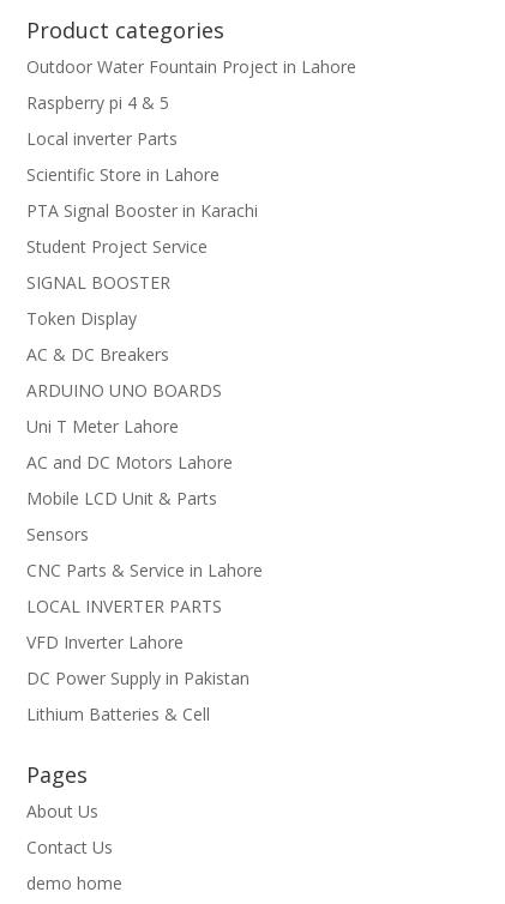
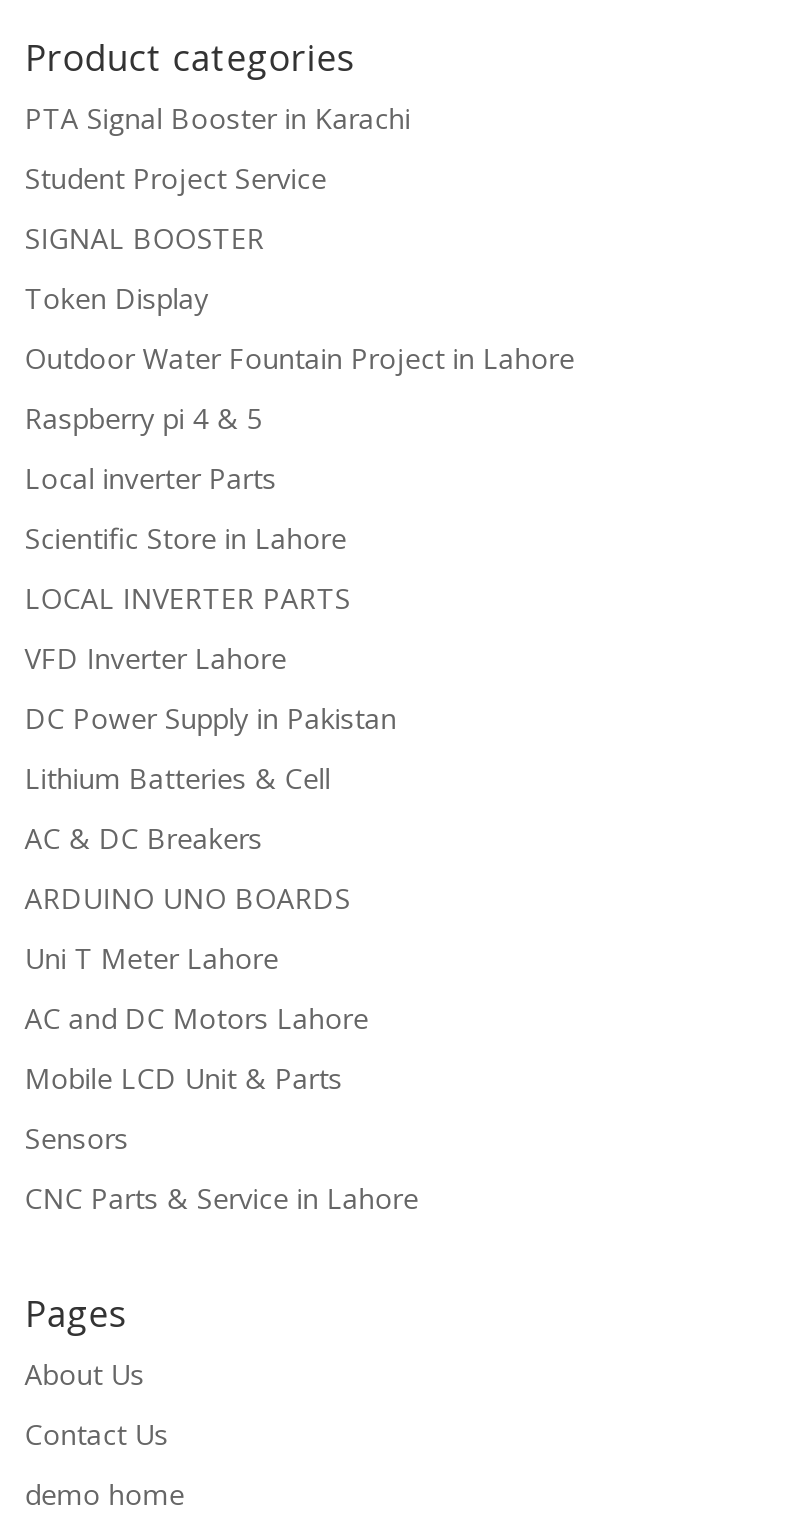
moved [26,55,356,186] -> [25,339,575,557]: Outdoor Water Fountain Project in Lahore | Raspberry pi 4 & 5 | Local inverter Parts | Scientific Store in Lahore
moved [26,199,258,222] -> [25,99,411,137]: PTA Signal Booster in Karachi
moved [26,235,207,258] -> [25,159,327,197]: Student Project Service
moved [26,271,170,294] -> [25,219,265,257]: SIGNAL BOOSTER
moved [26,307,137,330] -> [25,279,209,317]: Token Display
moved [26,343,262,582] -> [25,819,419,1217]: AC & DC Breakers | ARDUINO UNO BOARDS | Uni T Meter Lahore | AC and DC Motors Lahore | Mobile LCD Unit & Parts | Sensors | CNC Parts & Service in Lahore
moved [26,595,222,618] -> [25,579,351,617]: LOCAL INVERTER PARTS
moved [26,631,183,654] -> [25,639,287,677]: VFD Inverter Lahore
moved [26,667,249,690] -> [25,699,397,737]: DC Power Supply in Pakistan
moved [26,703,210,726] -> [25,759,331,797]: Lithium Batteries & Cell

